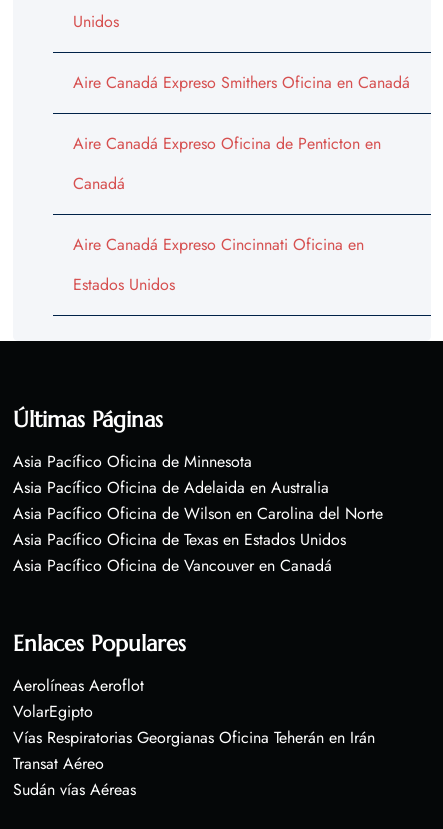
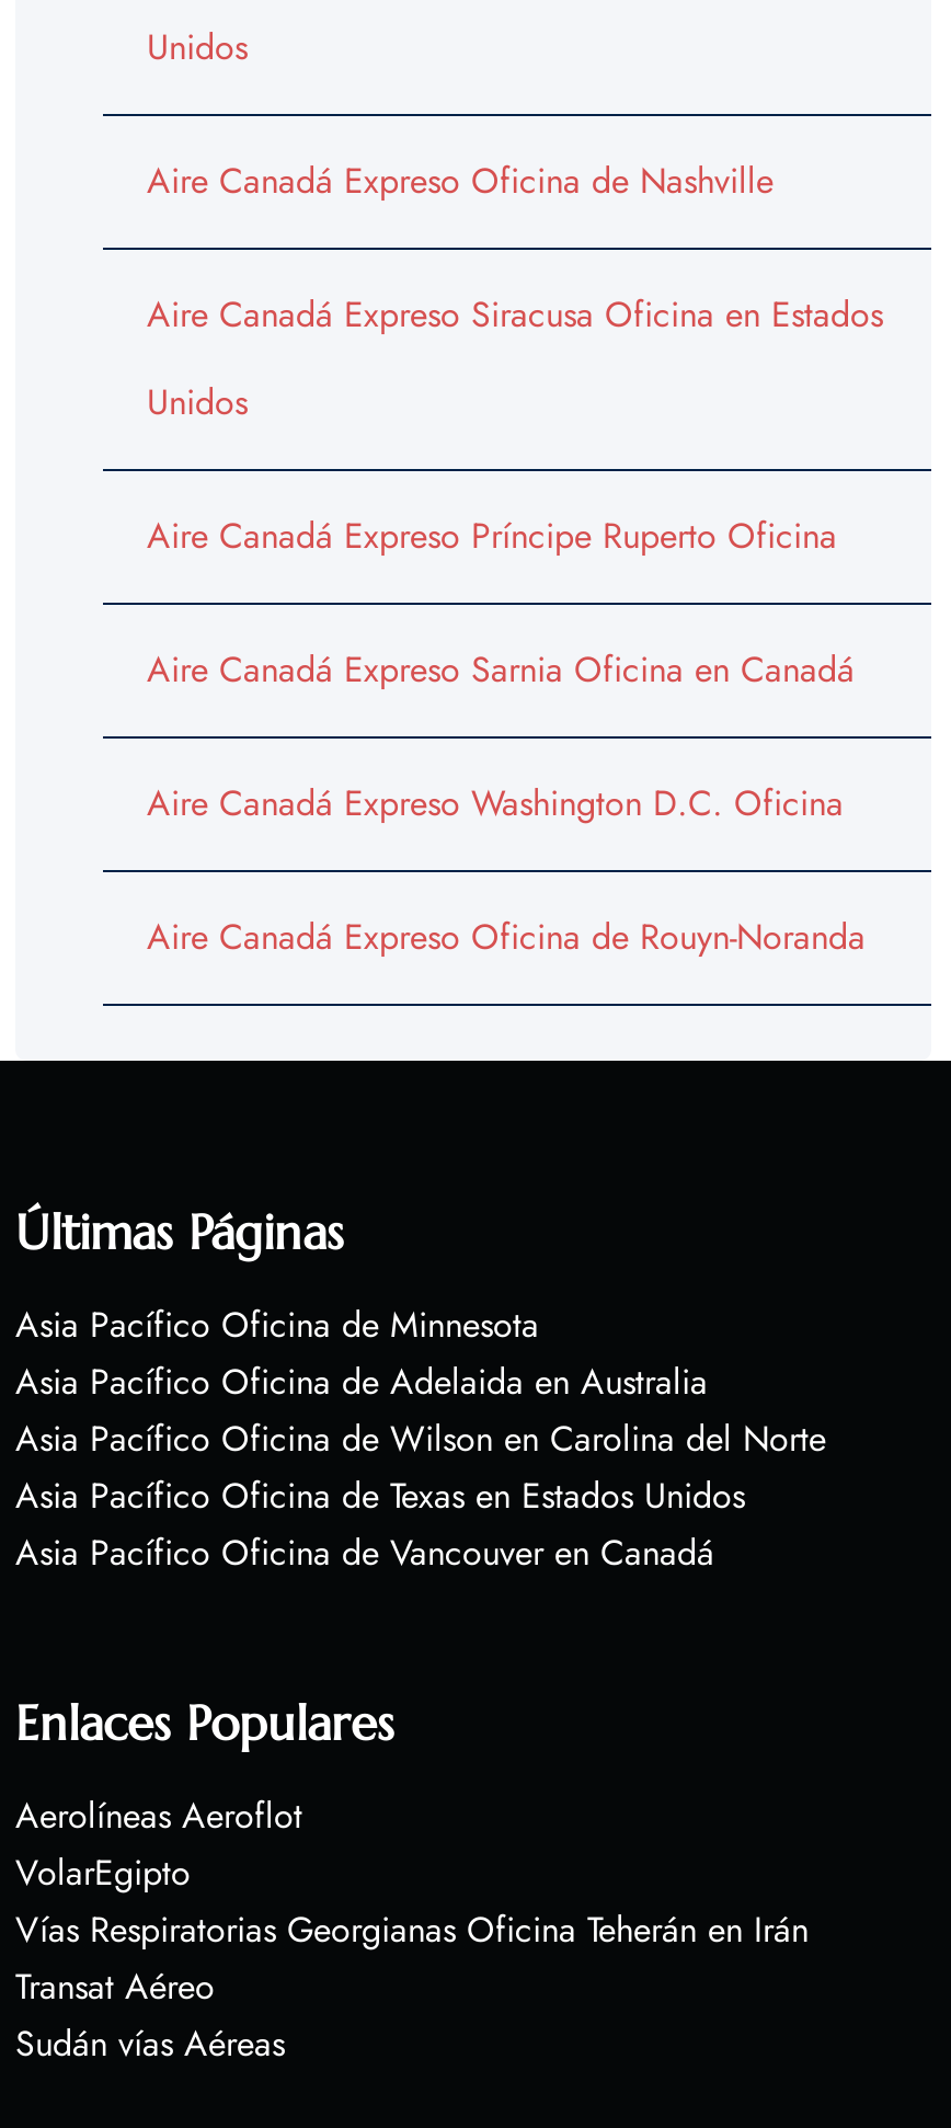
[73,71,410,296] Aire Canadá Expreso Smithers Oficina en Canadá | Aire Canadá Expreso Oficina de Penticton en | Canadá | Aire Canadá Expreso Cincinnati Oficina en | Estados Unidos -> [147,156,883,963] Aire Canadá Expreso Oficina de Nashville | Aire Canadá Expreso Siracusa Oficina en Estados | Unidos | Aire Canadá Expreso Príncipe Ruperto Oficina | Aire Canadá Expreso Sarnia Oficina en Canadá | Aire Canadá Expreso Washington D.C. Oficina | Aire Canadá Expreso Oficina de Rouyn-Noranda

